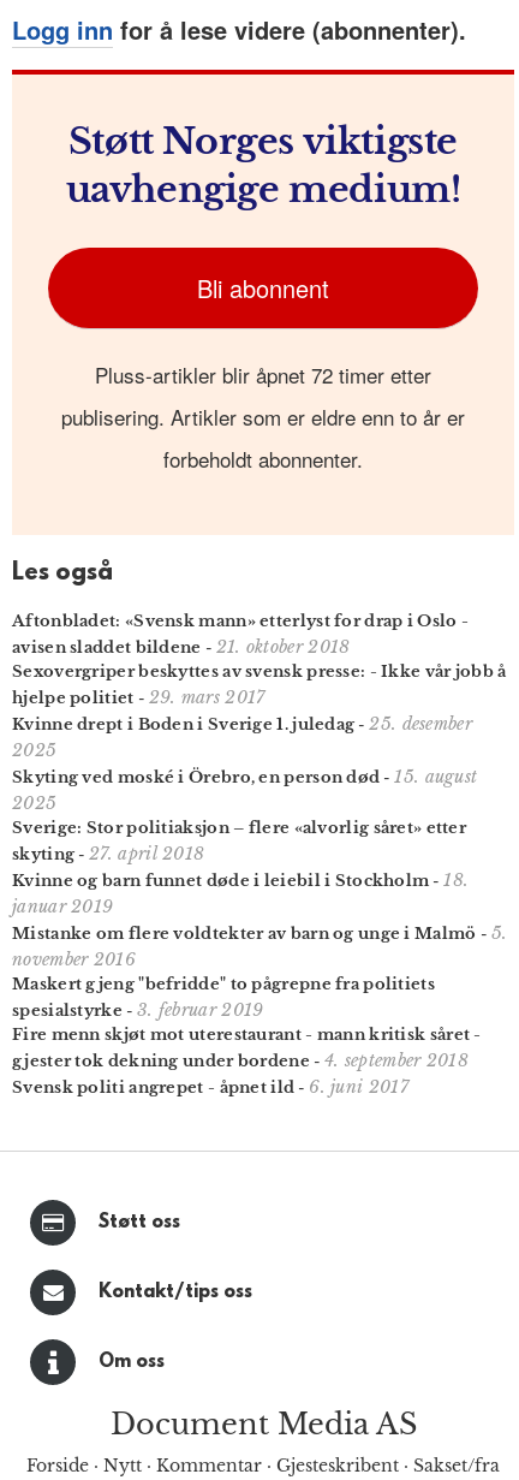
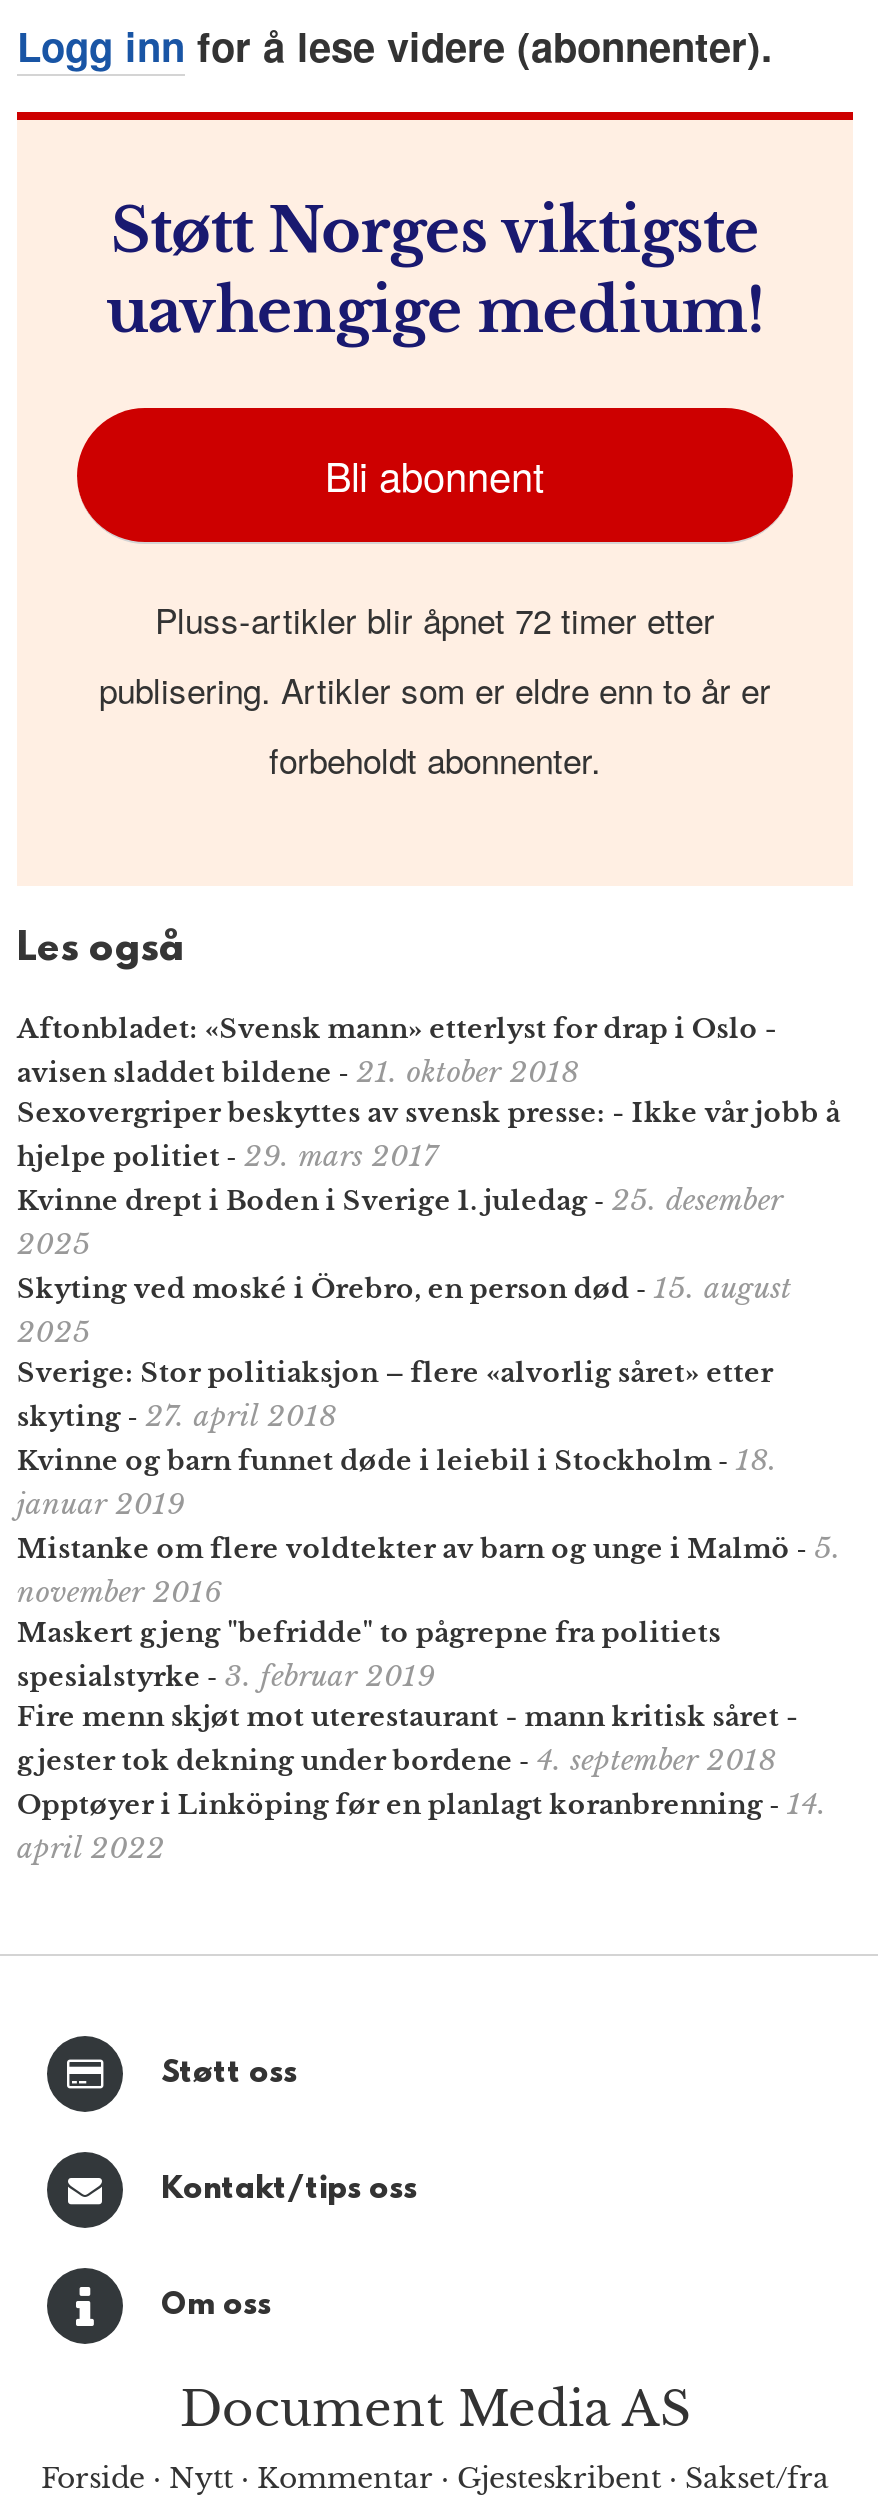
[12,1076,408,1097] Svensk politi angrepet - åpnet ild - 6. juni 2017 -> [17,1786,827,1866] Opptøyer i Linköping før en planlagt koranbrenning - 14. | april 2022

